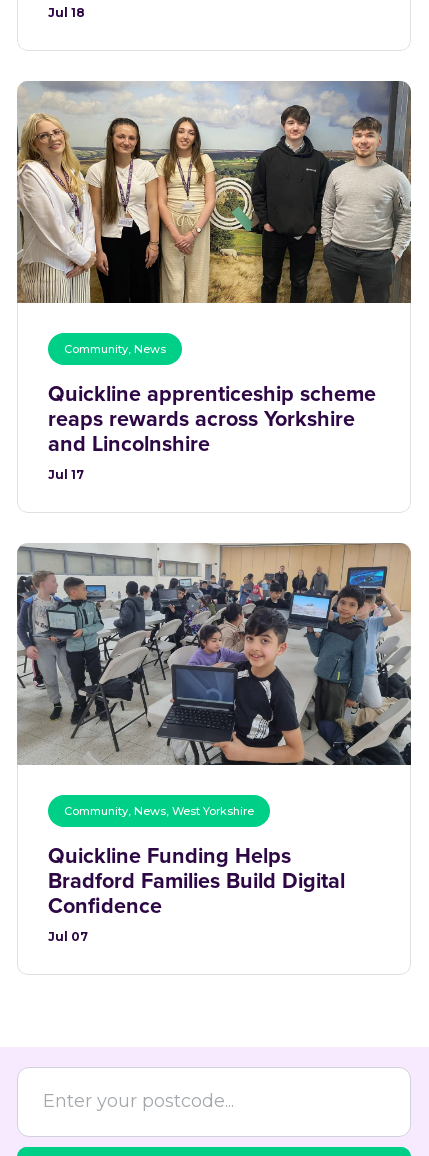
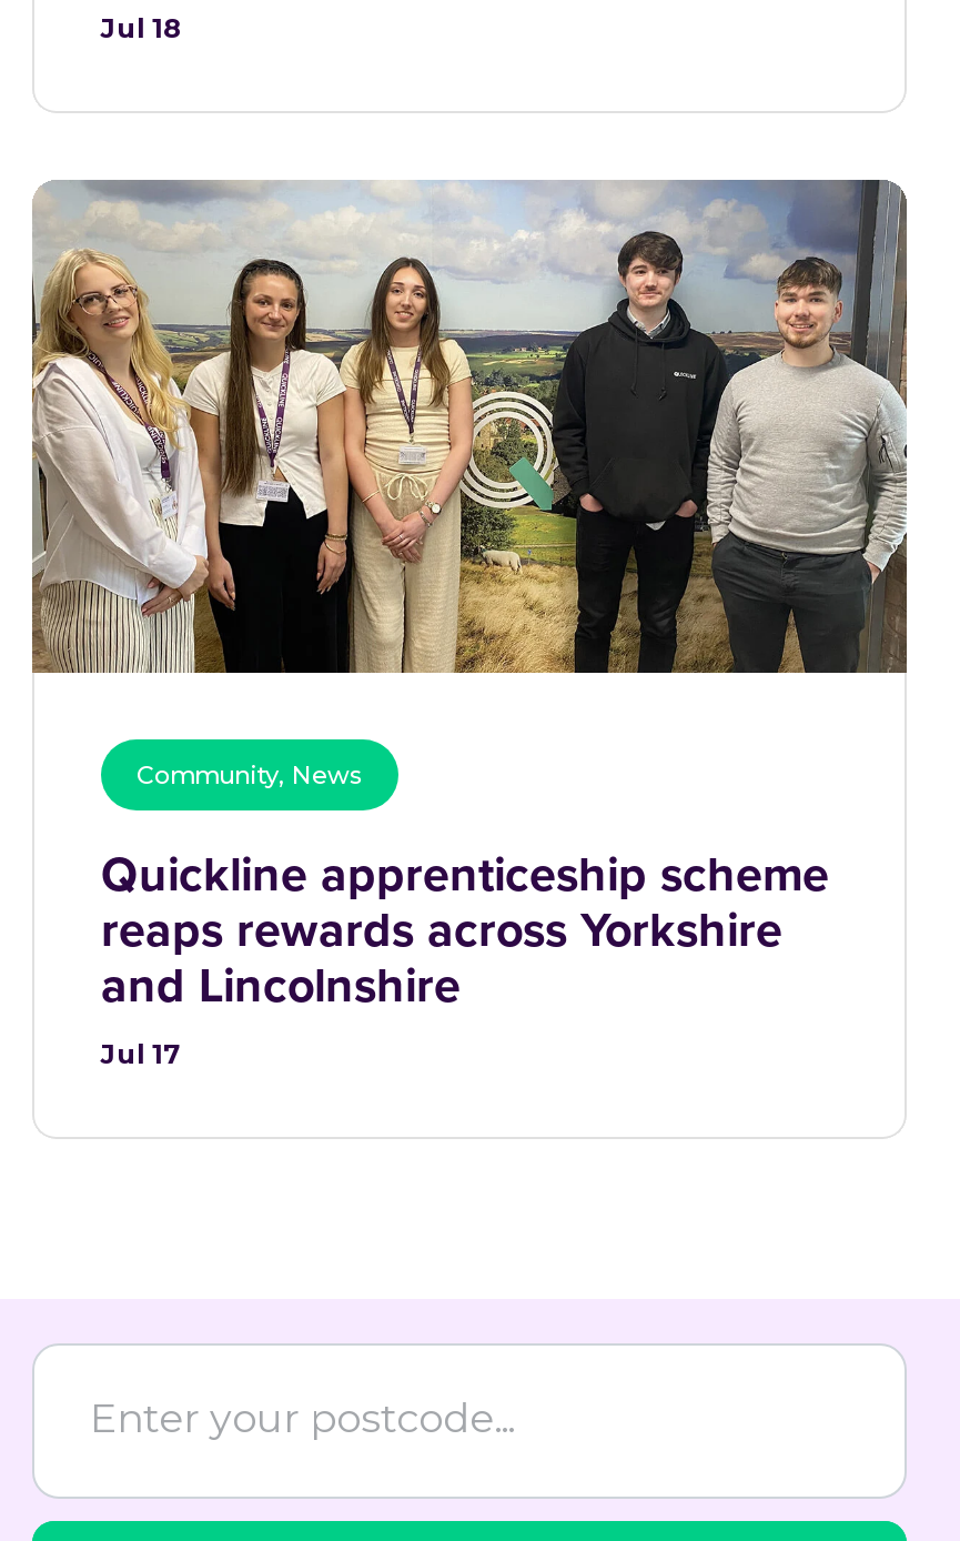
[17,543,411,944] [image] | Community, News, West Yorkshire | Quickline Funding Helps | Bradford Families Build Digital | Confidence | Jul 07 -> none

